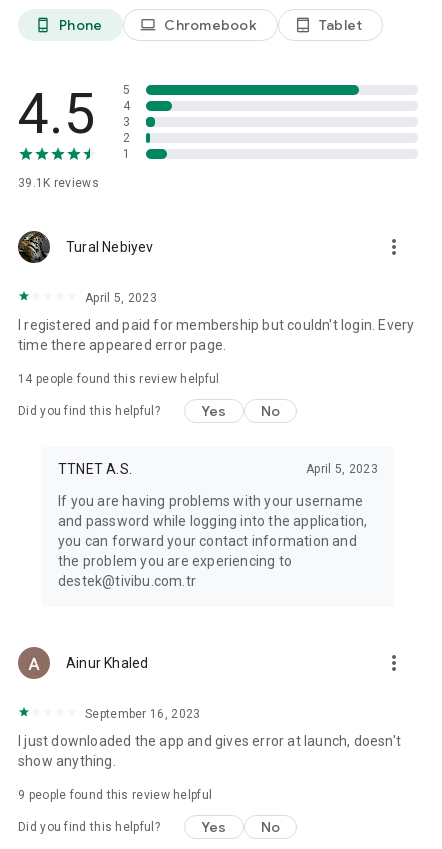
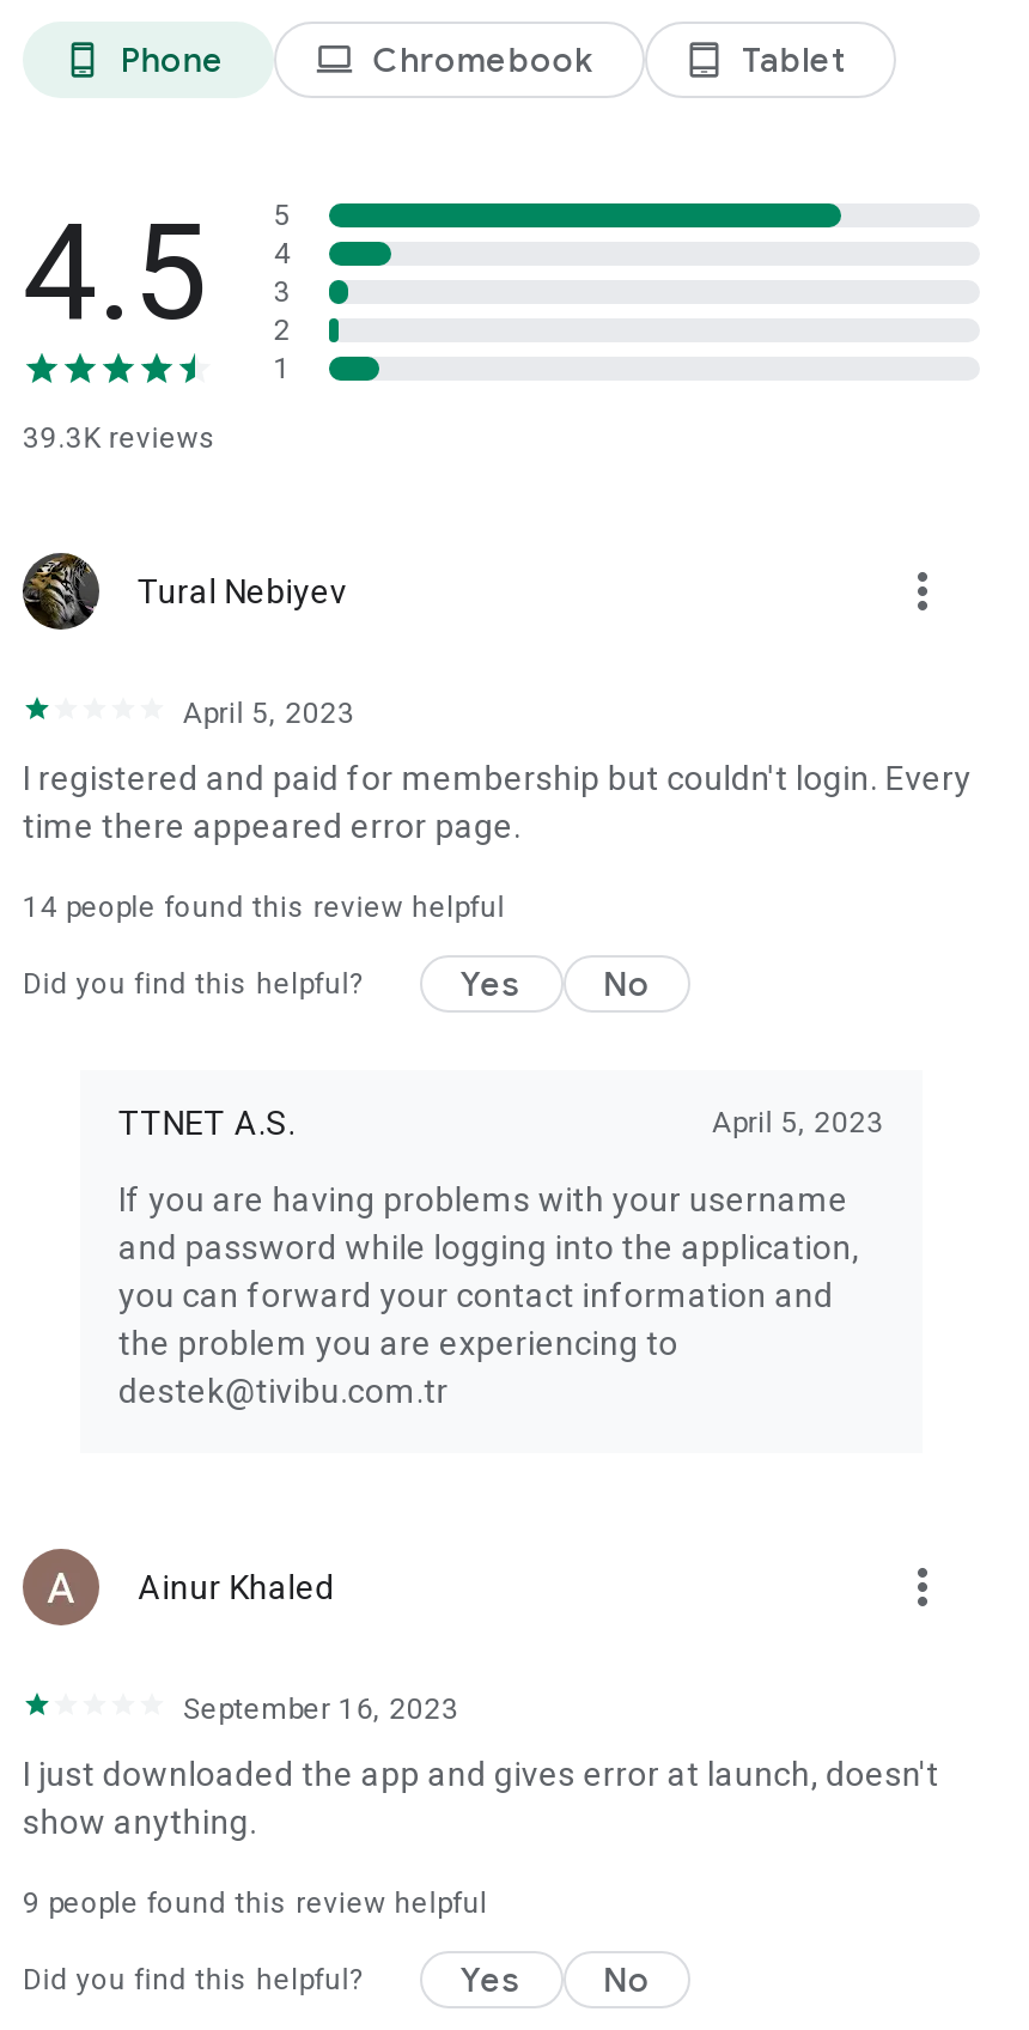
[18,176,99,190] 39.1K reviews -> [23,421,216,455] 39.3K reviews

